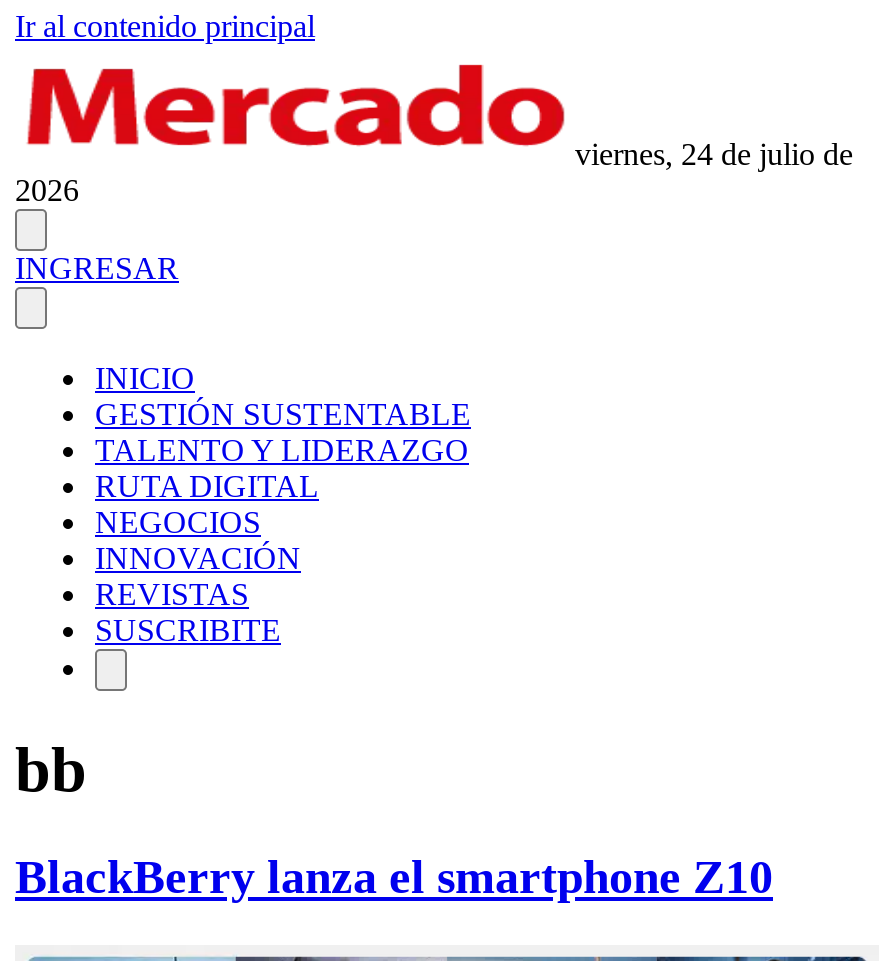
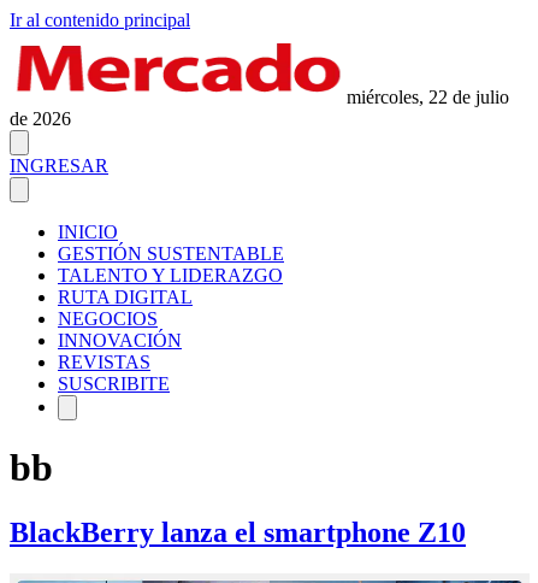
[15,137,853,207] viernes, 24 de julio de | 2026 -> [10,87,509,129] miércoles, 22 de julio | de 2026

